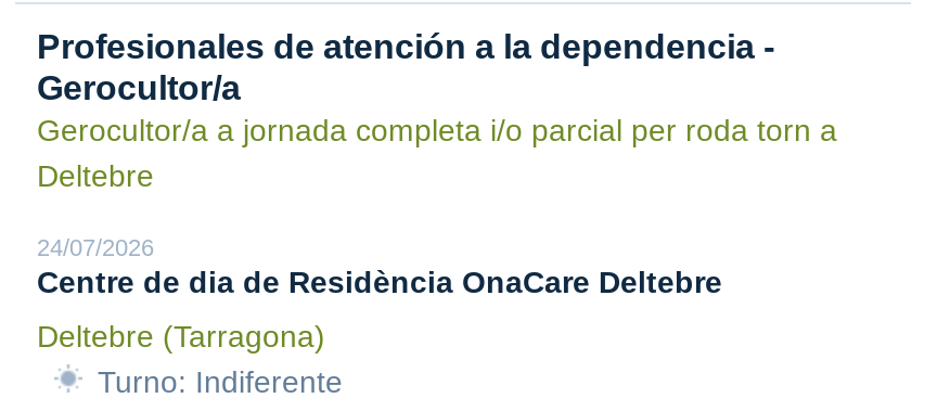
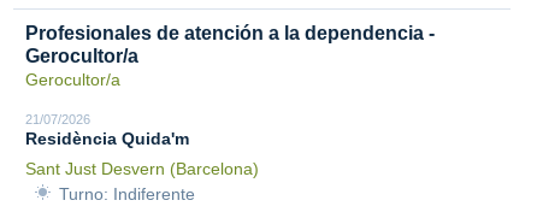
[37,113,837,193] Gerocultor/a a jornada completa i/o parcial per roda torn a | Deltebre -> [25,70,120,89] Gerocultor/a
[37,234,722,299] 24/07/2026 | Centre de dia de Residència OnaCare Deltebre -> [25,112,189,148] 21/07/2026 | Residència Quida'm
[37,319,325,354] Deltebre (Tarragona) -> [25,159,259,178] Sant Just Desvern (Barcelona)

